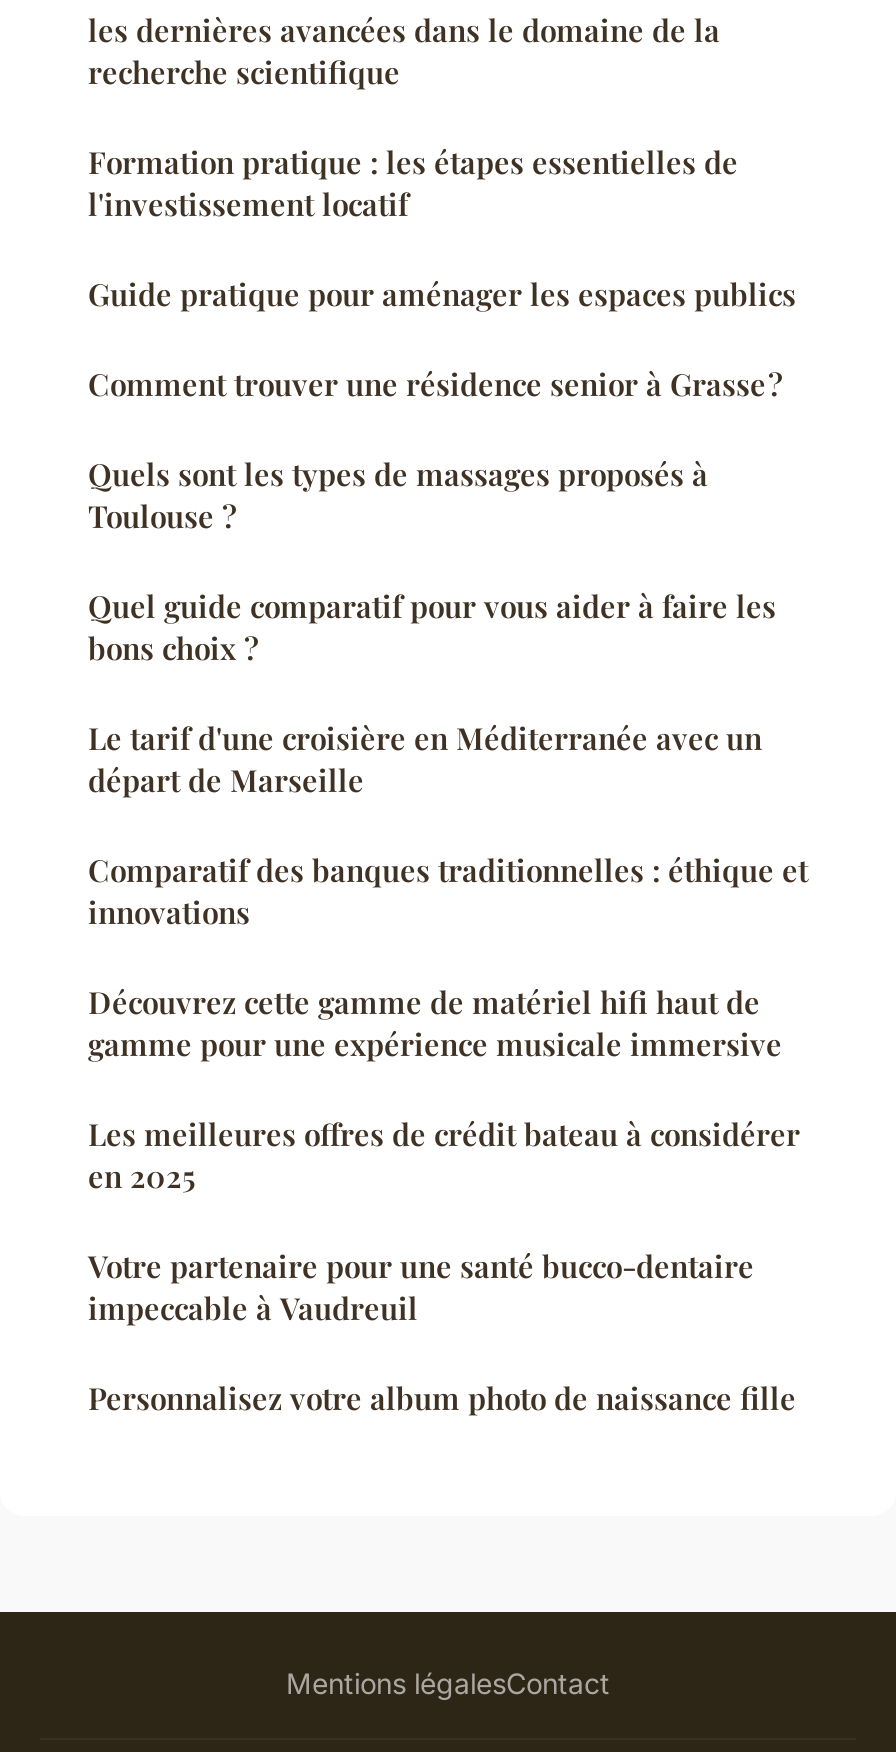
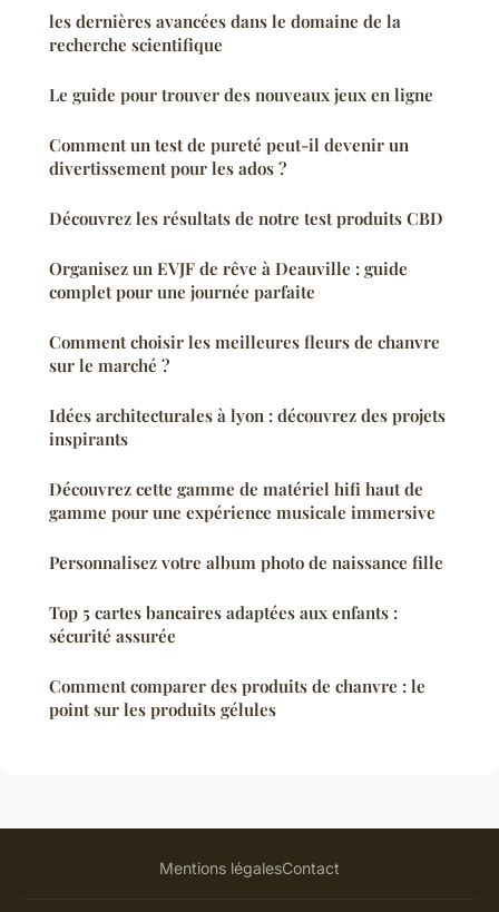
[88,143,808,933] Formation pratique : les étapes essentielles de | l'investissement locatif | Guide pratique pour aménager les espaces publics | Comment trouver une résidence senior à Grasse ? | Quels sont les types de massages proposés à | Toulouse ? | Quel guide comparatif pour vous aider à faire les | bons choix ? | Le tarif d'une croisière en Méditerranée avec un | départ de Marseille | Comparatif des banques traditionnelles : éthique et | innovations -> [49,84,446,450] Le guide pour trouver des nouveaux jeux en ligne | Comment un test de pureté peut-il devenir un | divertissement pour les ados ? | Découvrez les résultats de notre test produits CBD | Organisez un EVJF de rêve à Deauville : guide | complet pour une journée parfaite | Comment choisir les meilleures fleurs de chanvre | sur le marché ? | Idées architecturales à lyon : découvrez des projets | inspirants
[88,1115,800,1329] Les meilleures offres de crédit bateau à considérer | en 2025 | Votre partenaire pour une santé bucco-dentaire | impeccable à Vaudreuil -> none
moved [88,1379,796,1419] -> [49,552,443,574]: Personnalisez votre album photo de naissance fille
none -> [49,602,425,721] Top 5 cartes bancaires adaptées aux enfants : | sécurité assurée | Comment comparer des produits de chanvre : le | point sur les produits gélules

